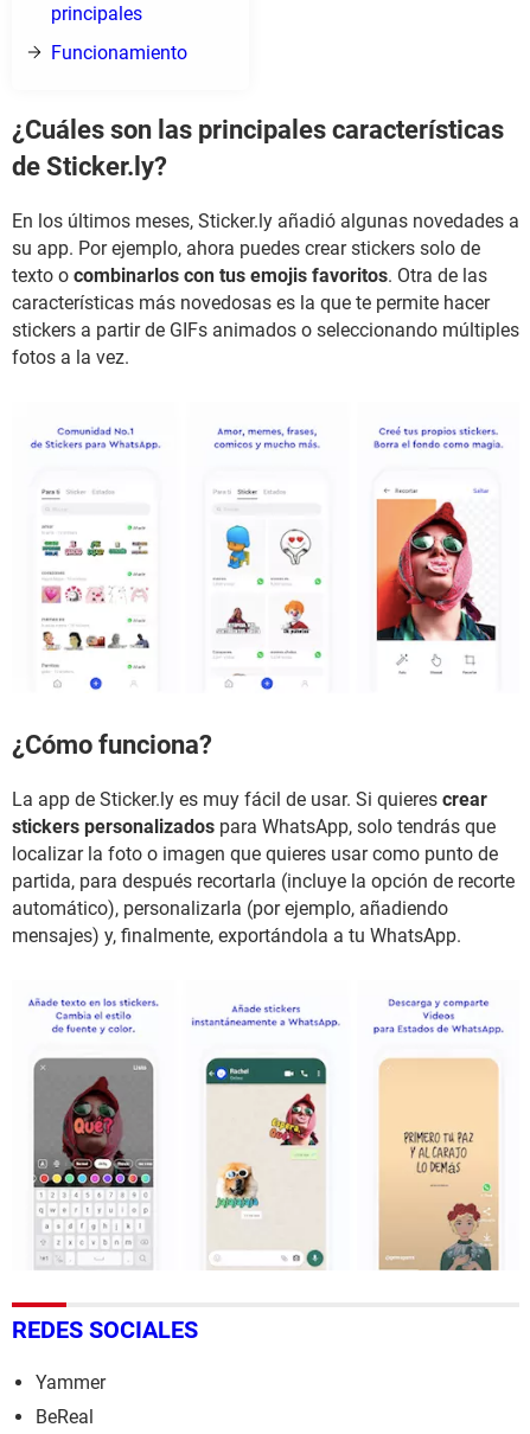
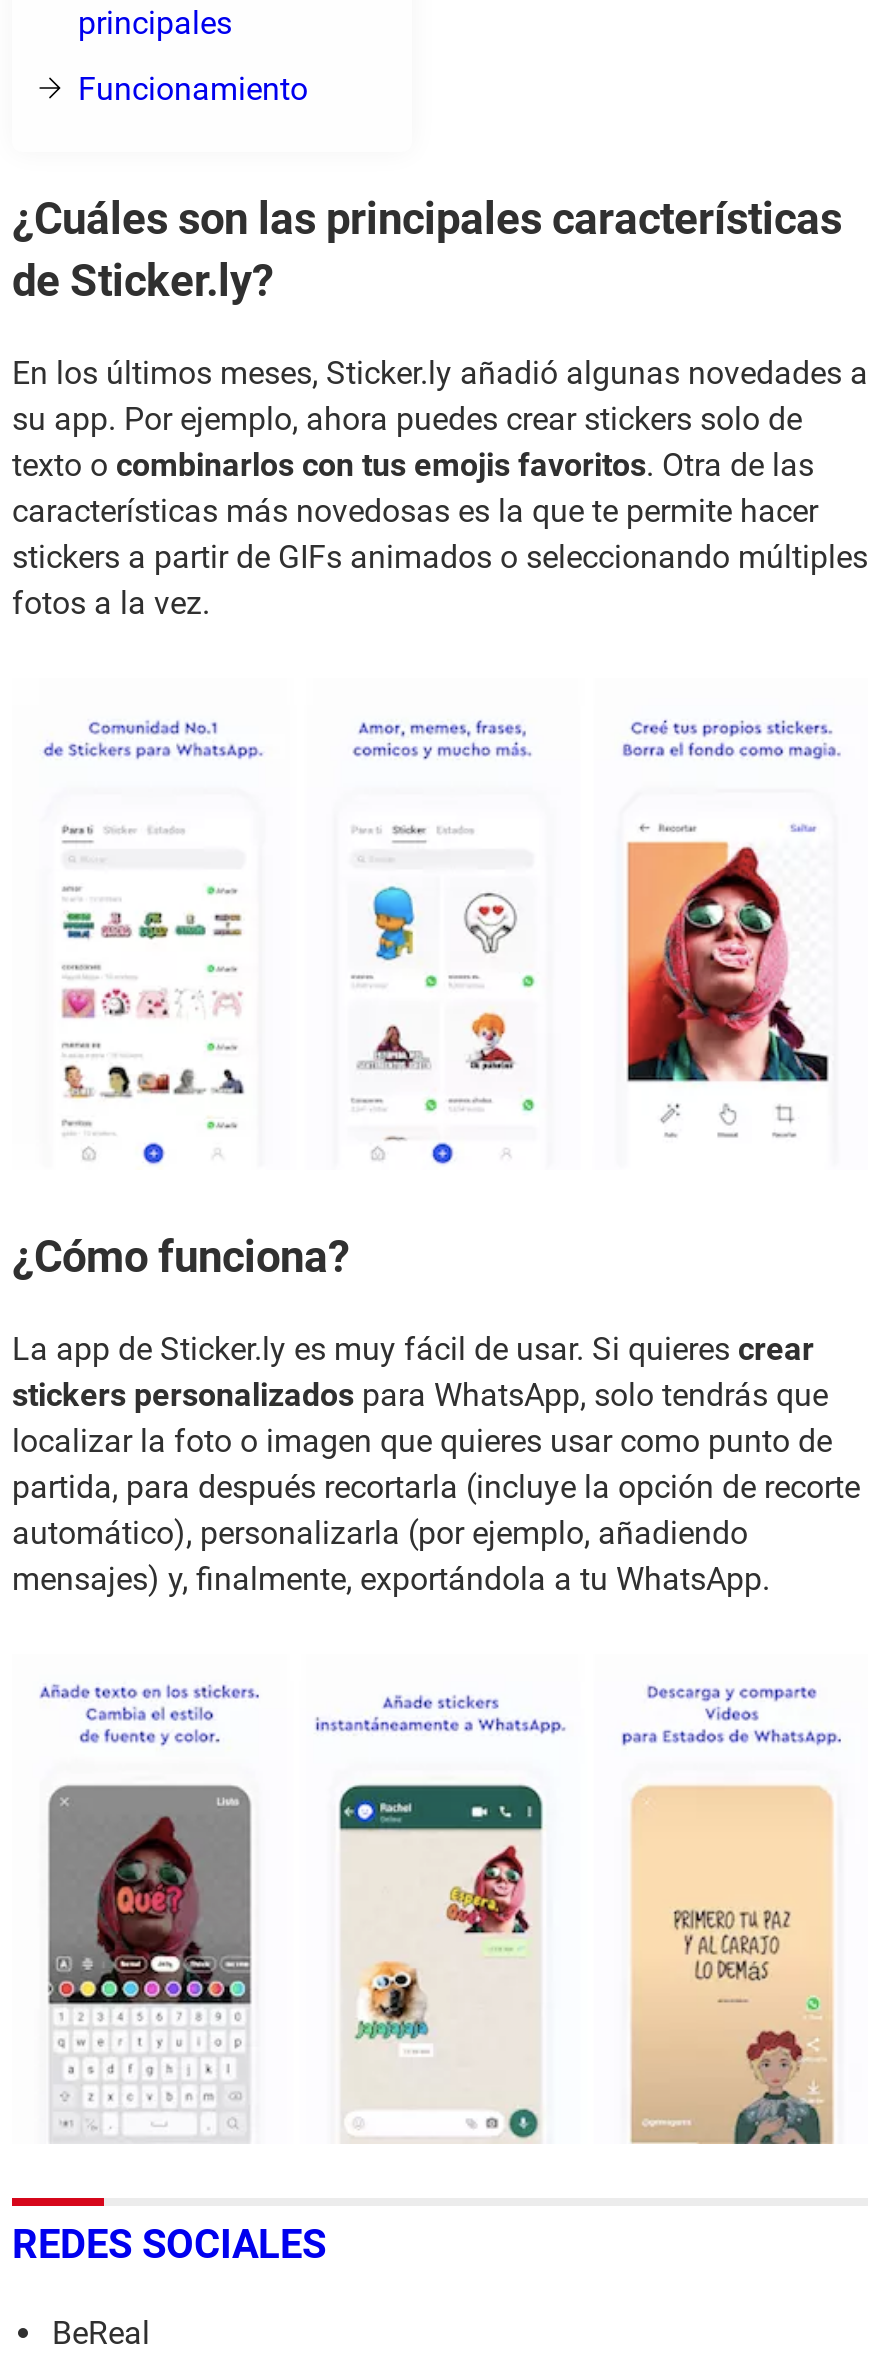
[36,1371,106,1393] Yammer -> none

